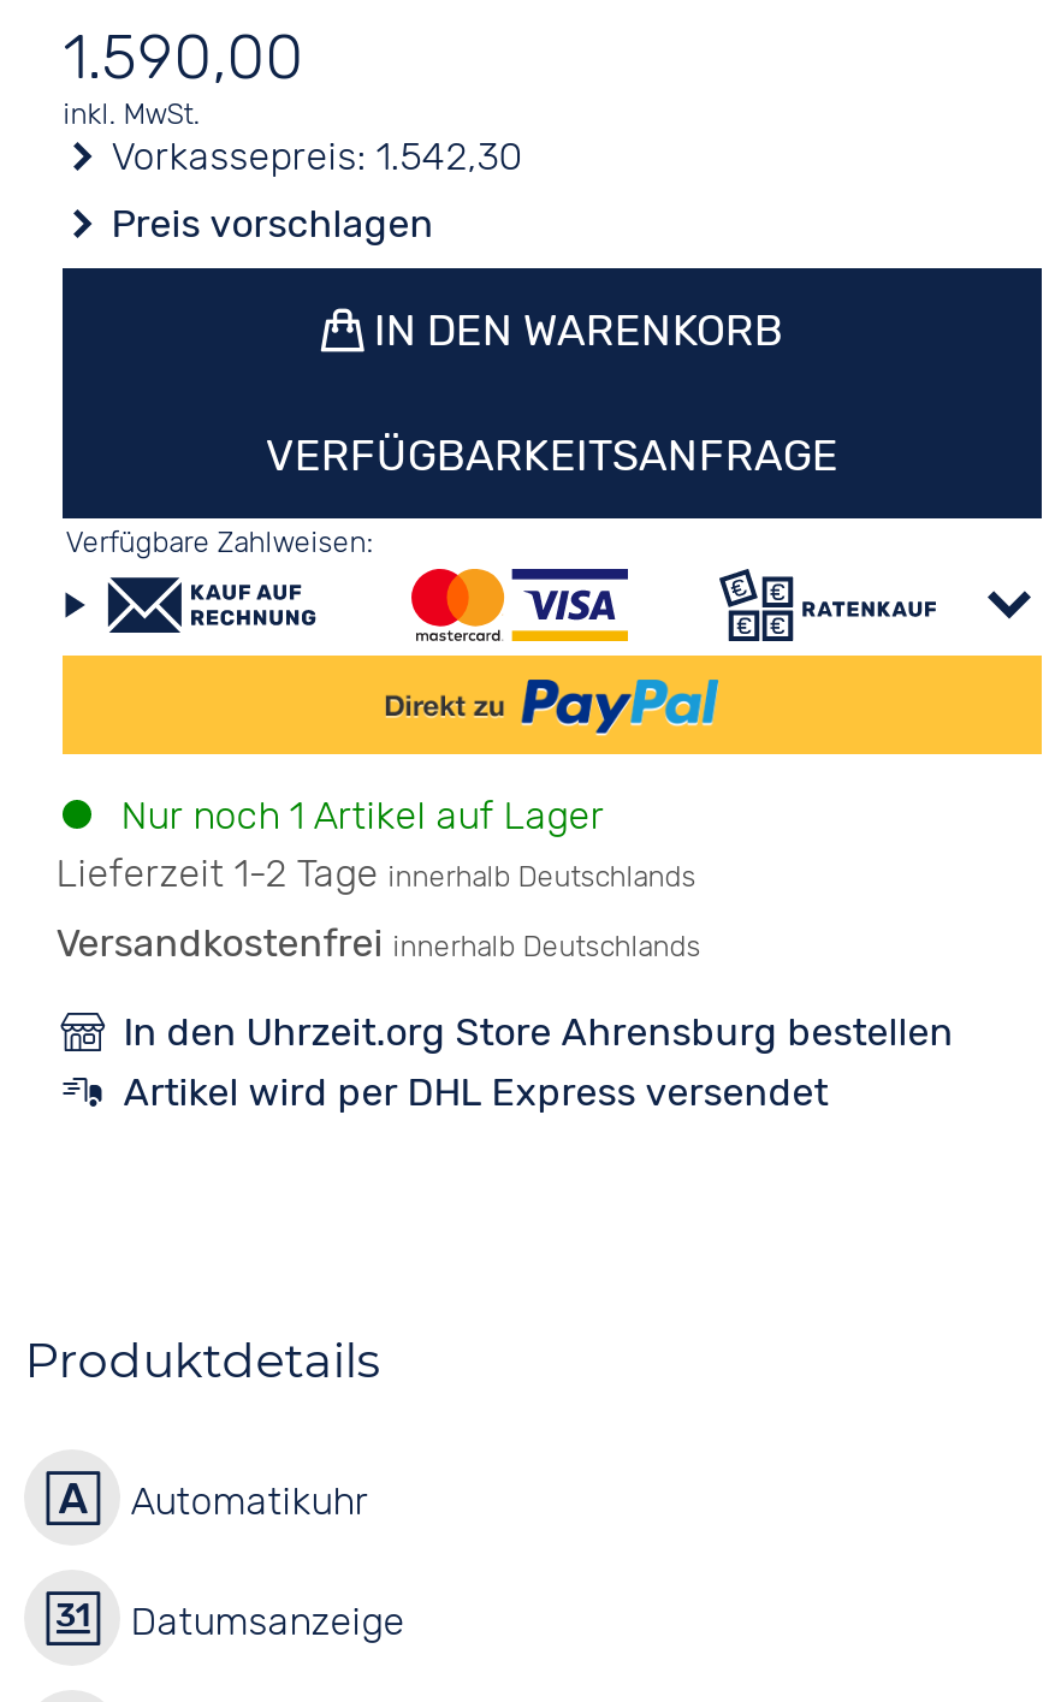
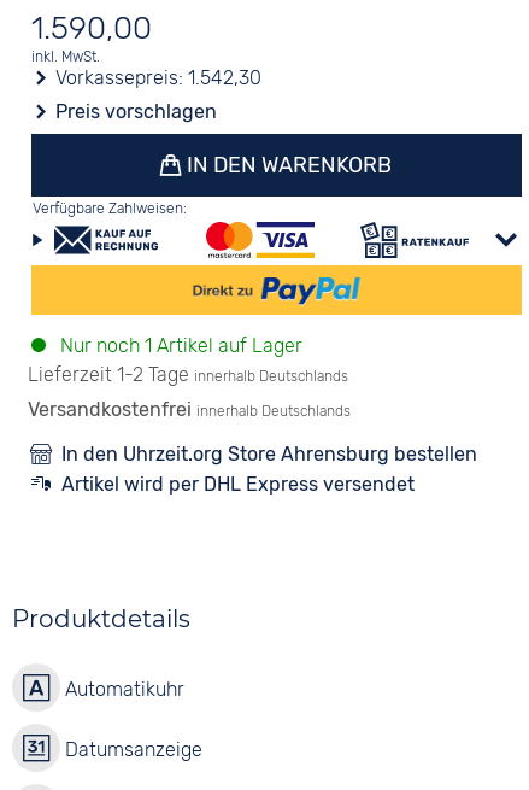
[266,429,838,482] VERFÜGBARKEITSANFRAGE -> none

